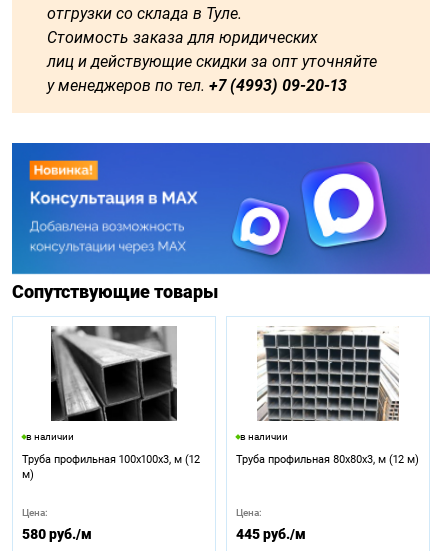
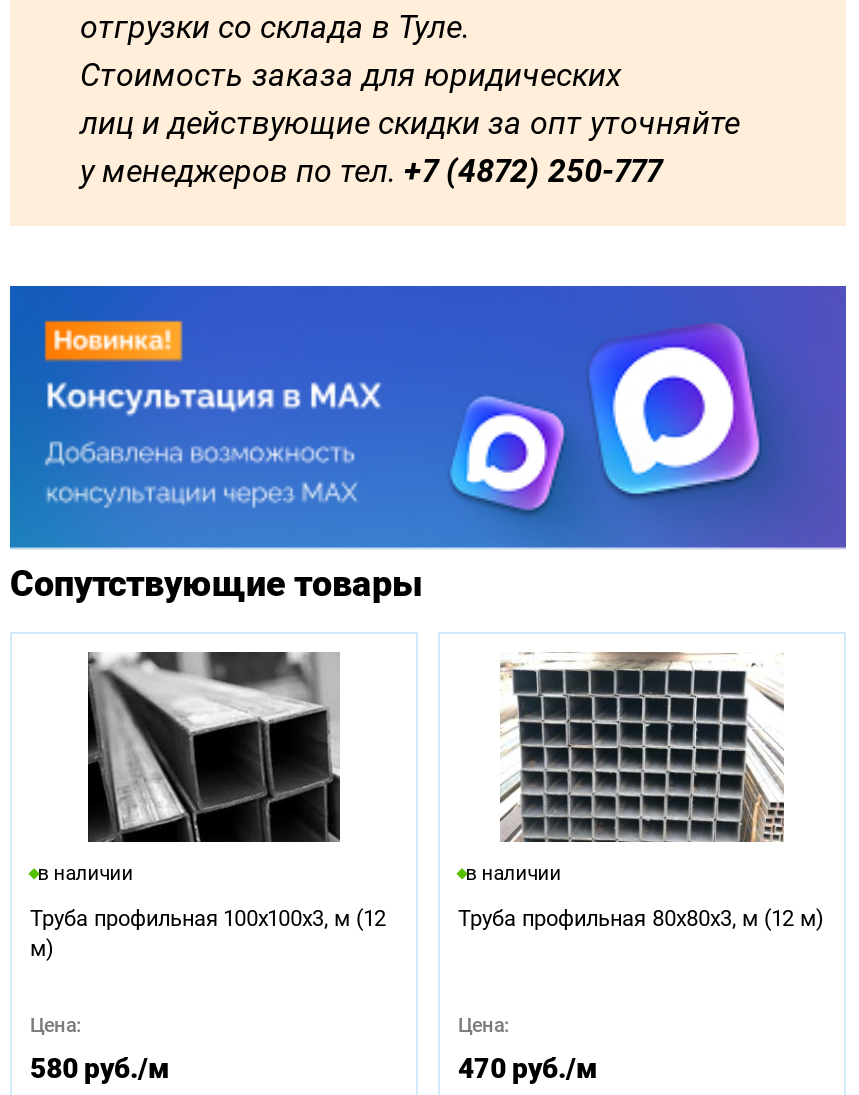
[47,76,347,95] у менеджеров по тел. +7 (4993) 09-20-13 -> [80,153,662,191] у менеджеров по тел. +7 (4872) 250-777
[236,526,306,542] 445 руб./м -> [458,1052,598,1084] 470 руб./м

